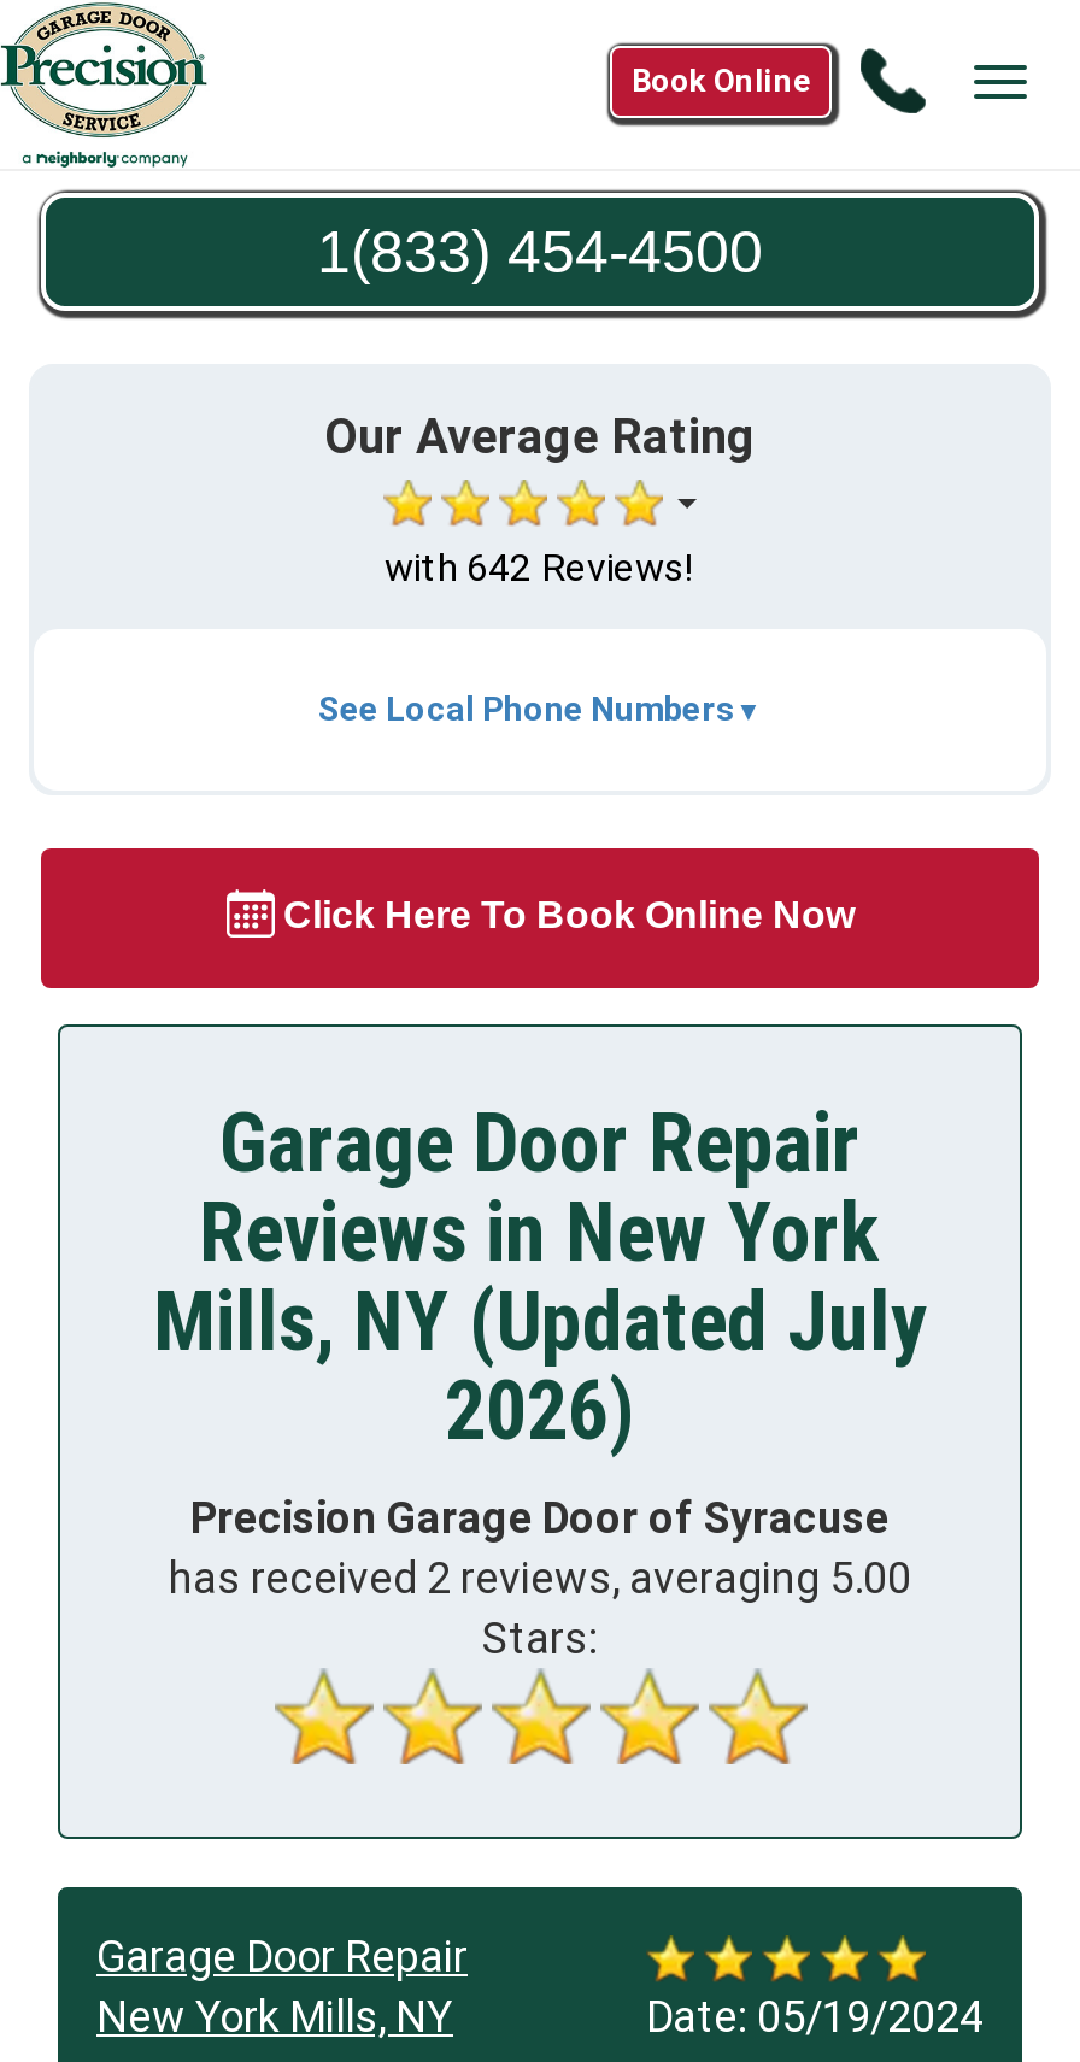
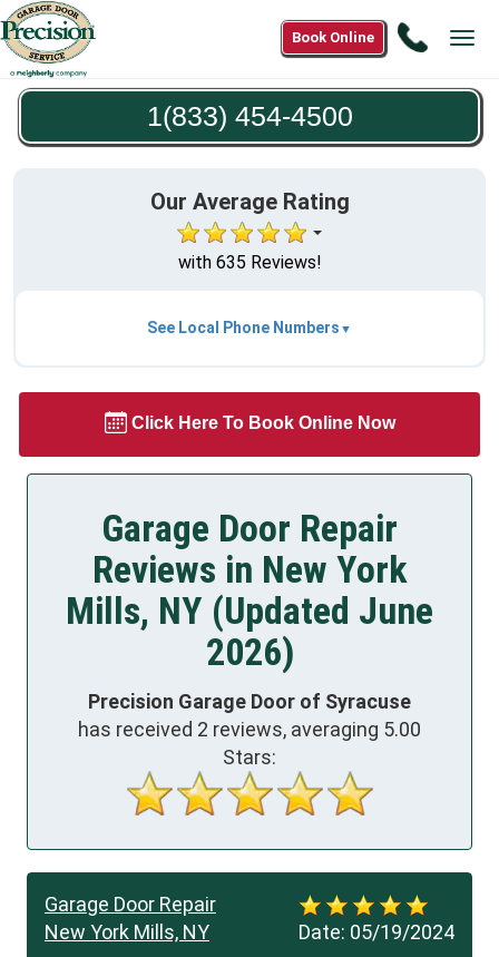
[385,545,695,591] with 642 Reviews! -> [178,252,321,273] with 635 Reviews!
[153,1273,927,1369] Mills, NY (Updated July -> [66,588,433,633] Mills, NY (Updated June

